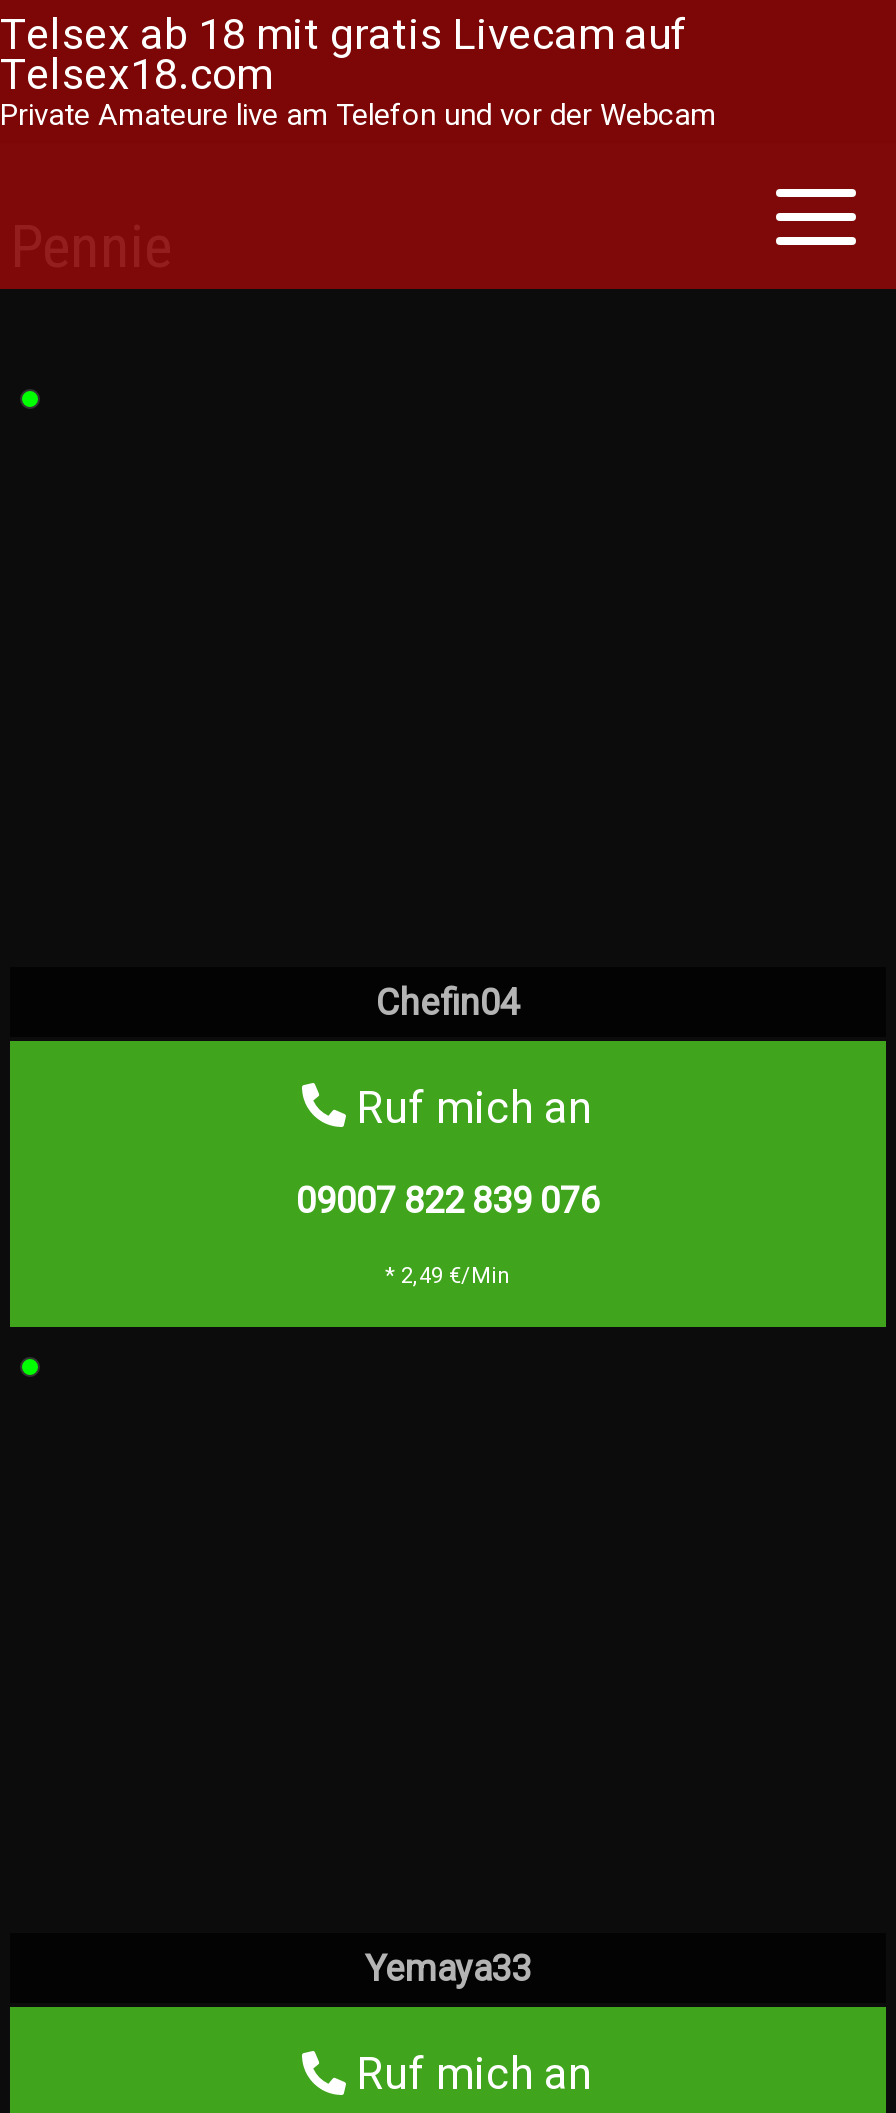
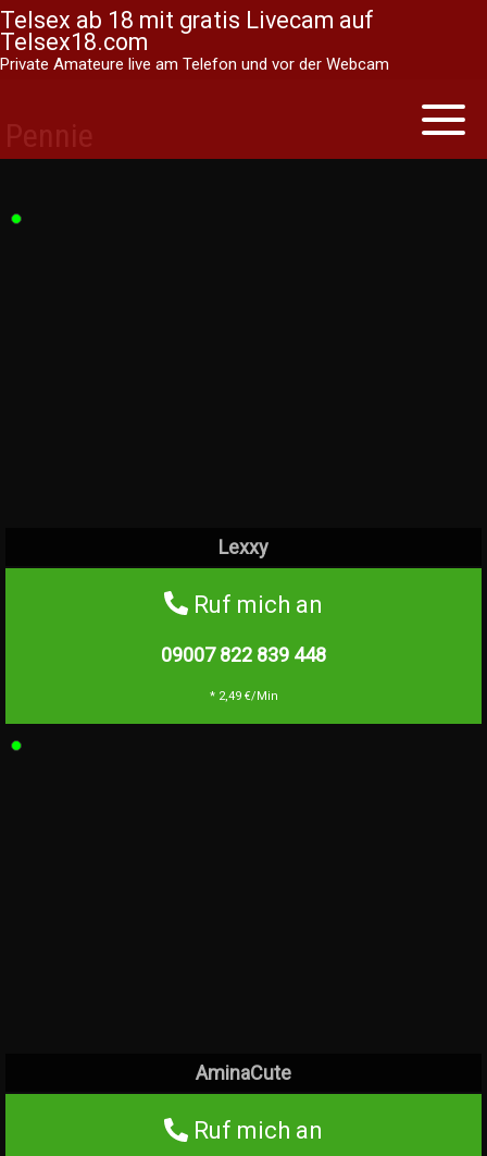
[376,980,520,1022] Chefin04 -> [218,535,269,558] Lexxy
[296,1178,600,1220] 09007 822 839 076 -> [161,643,326,666] 09007 822 839 448
[365,1947,531,1989] Yemaya33 -> [196,1061,291,1084] AminaCute

